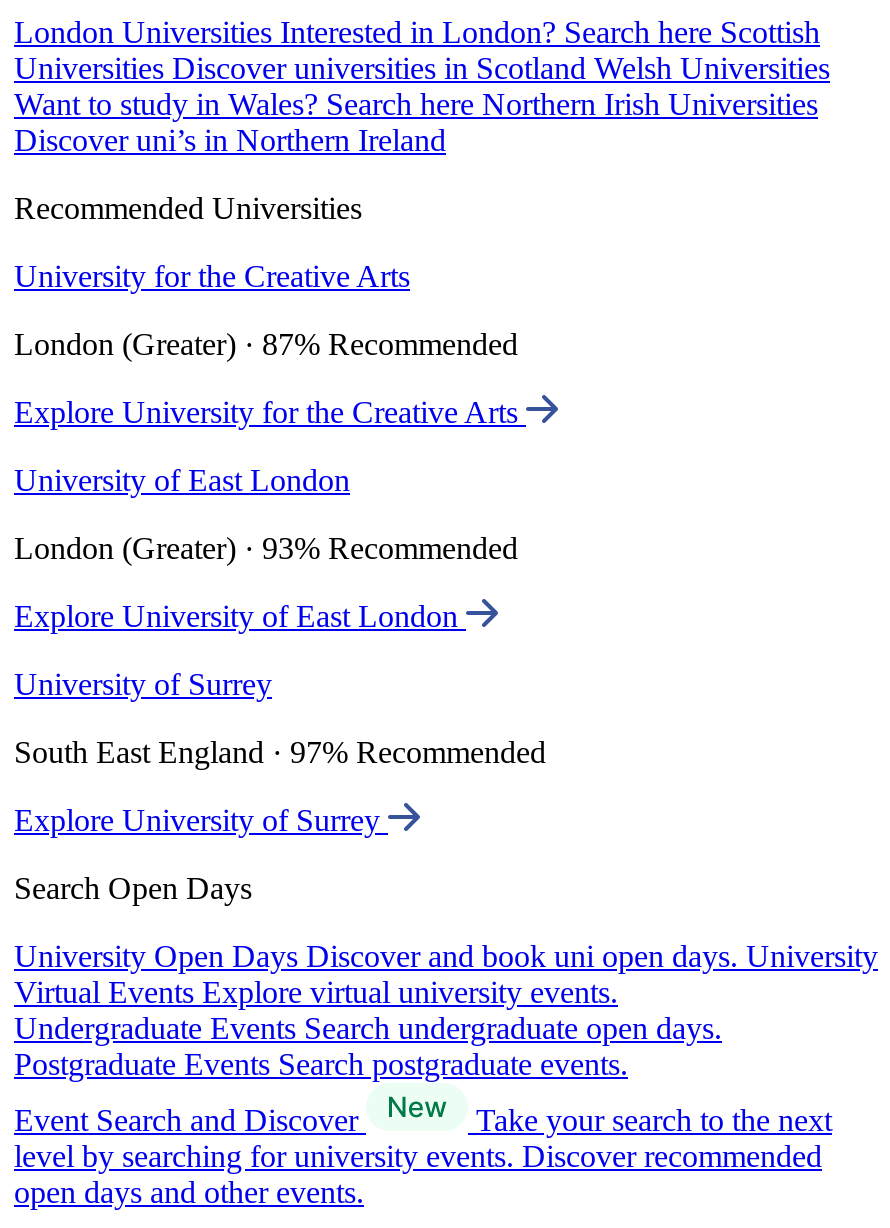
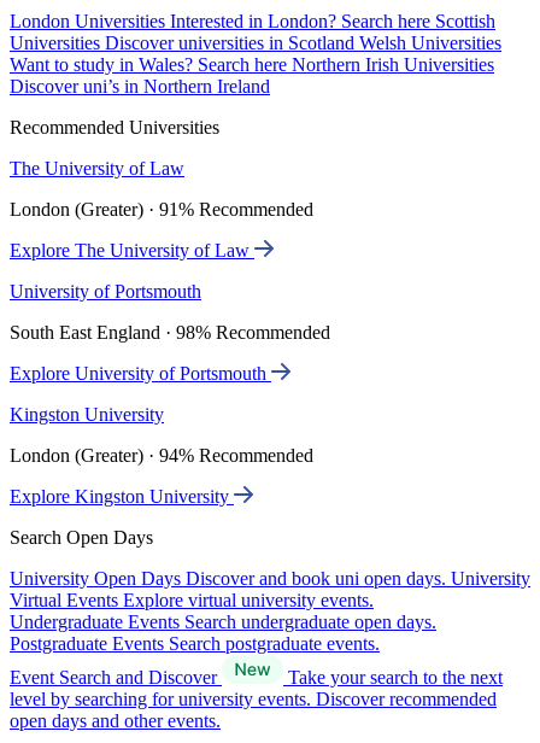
[14,259,410,293] University for the Creative Arts -> [10,158,184,179] The University of Law
[14,327,518,361] London (Greater) · 87% Recommended -> [10,199,313,220] London (Greater) · 91% Recommended
[14,395,526,429] Explore University for the Creative Arts -> [10,240,254,261] Explore The University of Law
[14,463,350,497] University of East London -> [10,281,201,302] University of Portsmouth
[14,531,518,565] London (Greater) · 93% Recommended -> [10,322,330,343] South East England · 98% Recommended
[14,599,466,633] Explore University of East London -> [10,363,271,384] Explore University of Portsmouth
[14,667,272,701] University of Surrey -> [10,404,164,425] Kingston University
[14,735,546,769] South East England · 97% Recommended -> [10,445,313,466] London (Greater) · 94% Recommended
[14,803,388,837] Explore University of Surrey -> [10,486,234,507] Explore Kingston University

